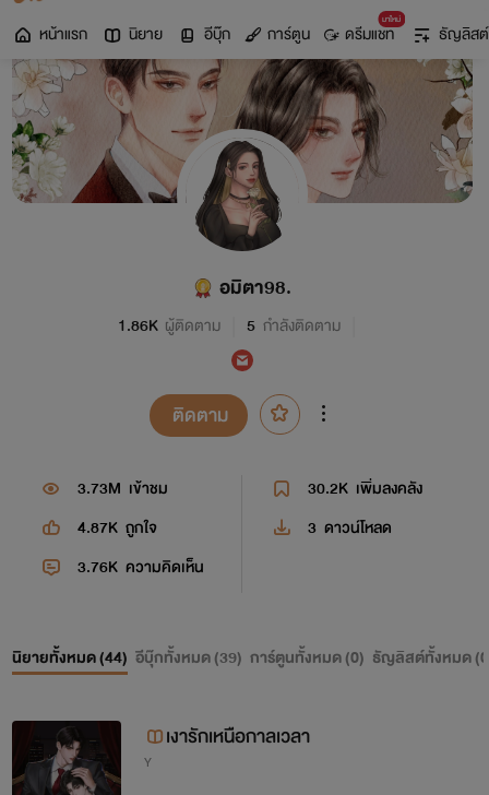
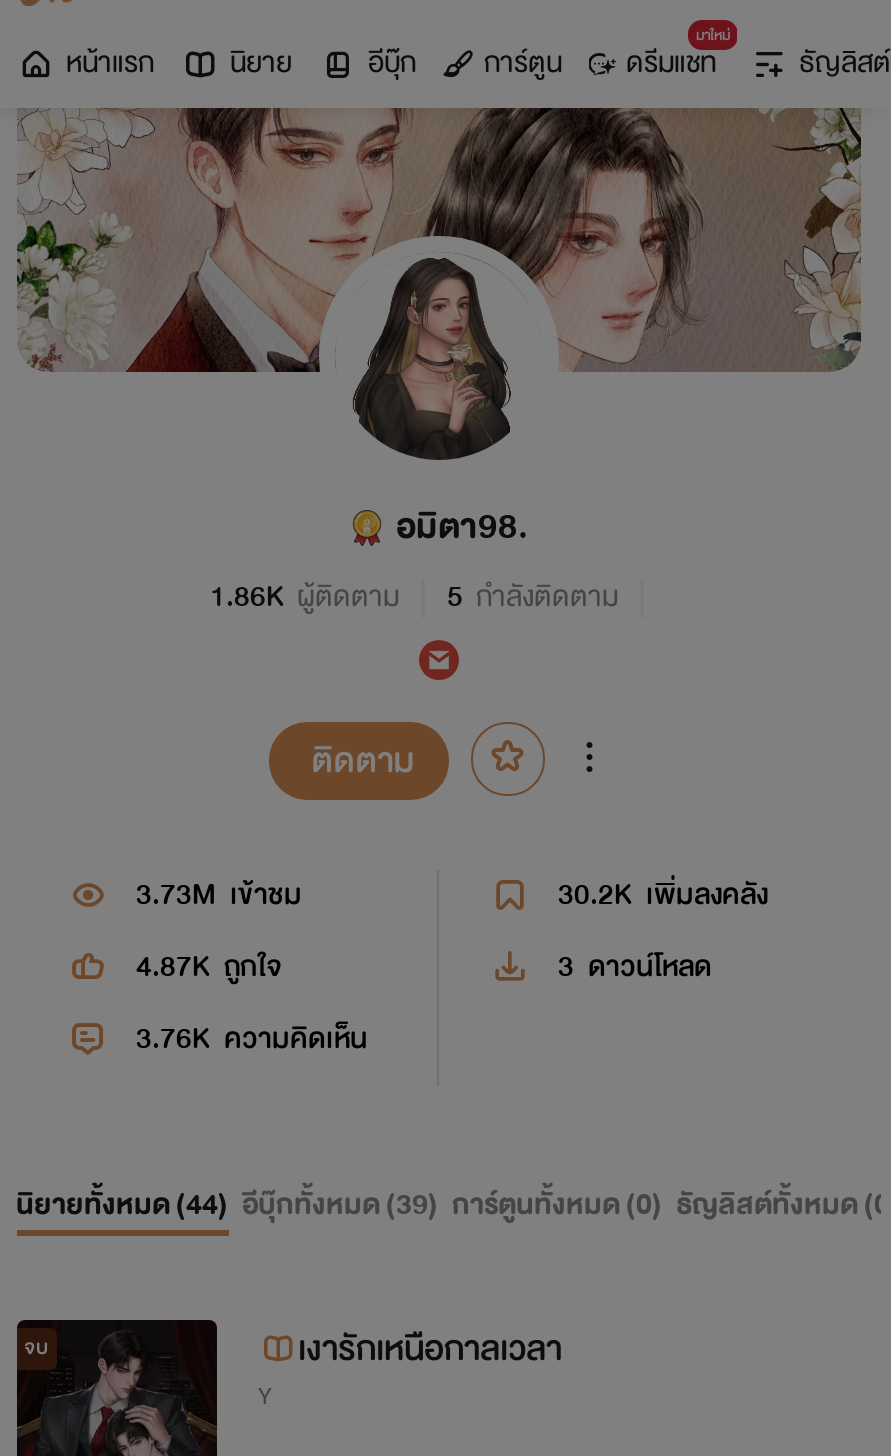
none -> [24,1329,48,1365] จบ

